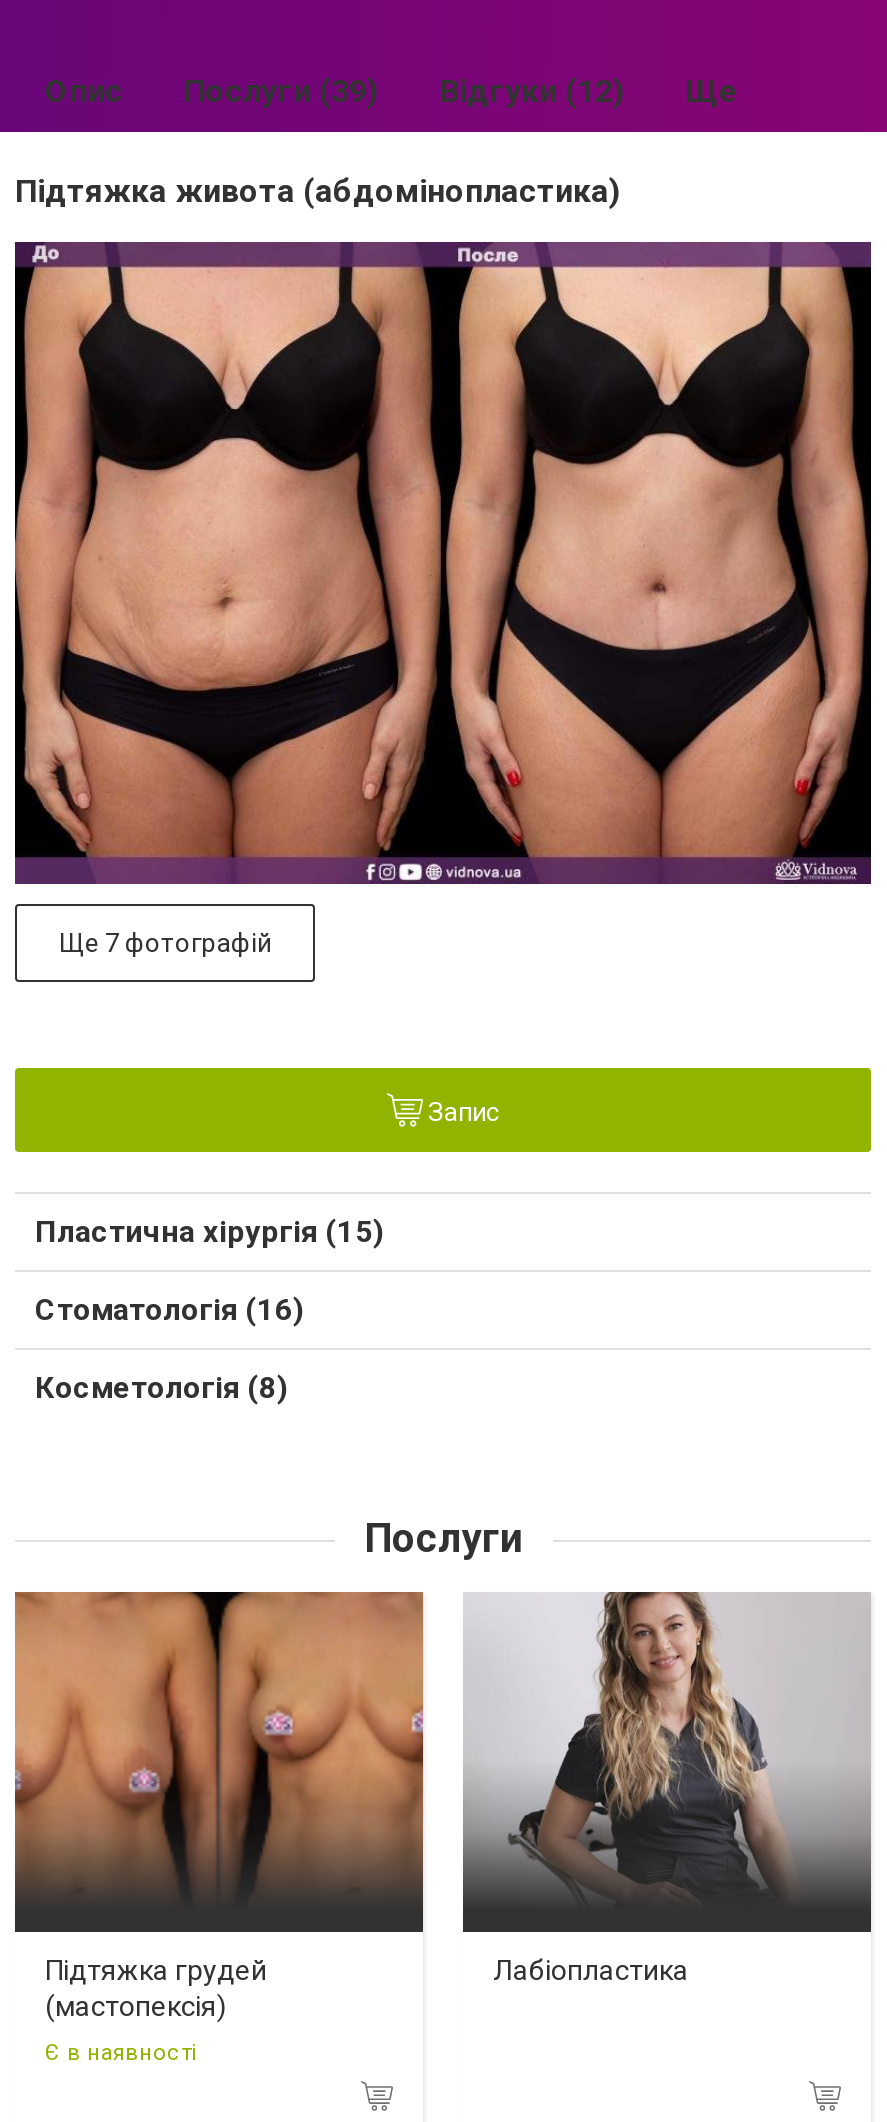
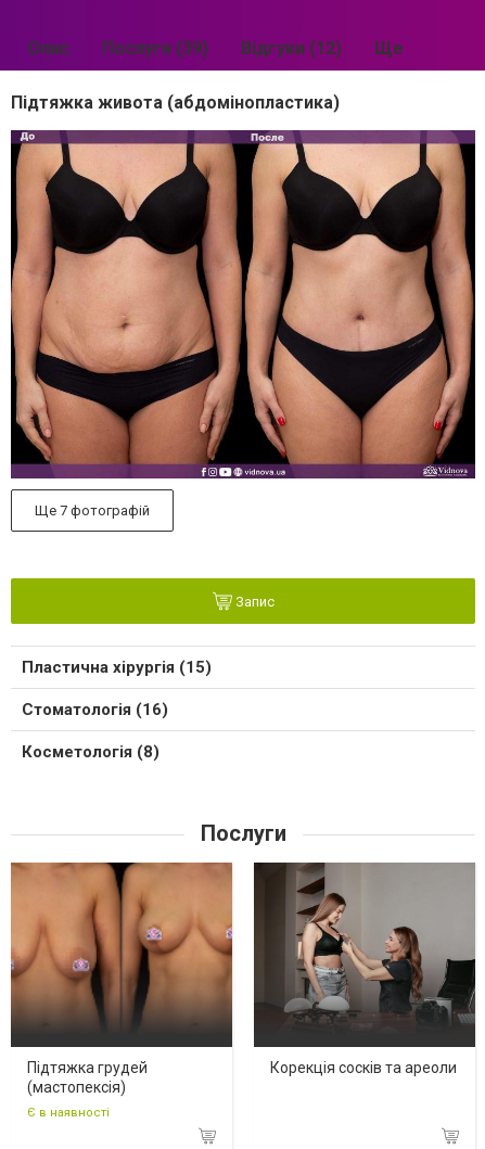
[463,1592,871,1985] [image] | Лабіопластика -> [253,861,475,1076] [image] | Корекція сосків та ареоли

